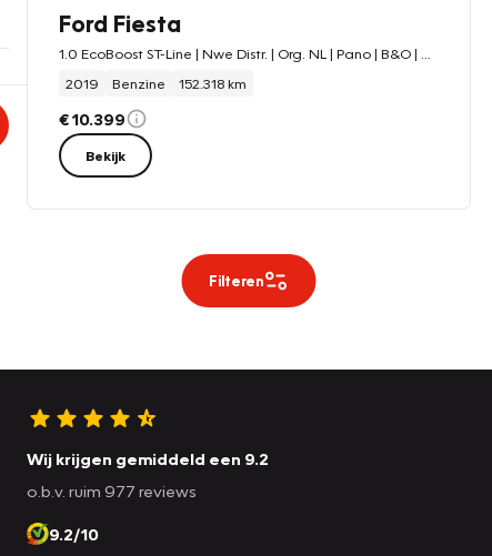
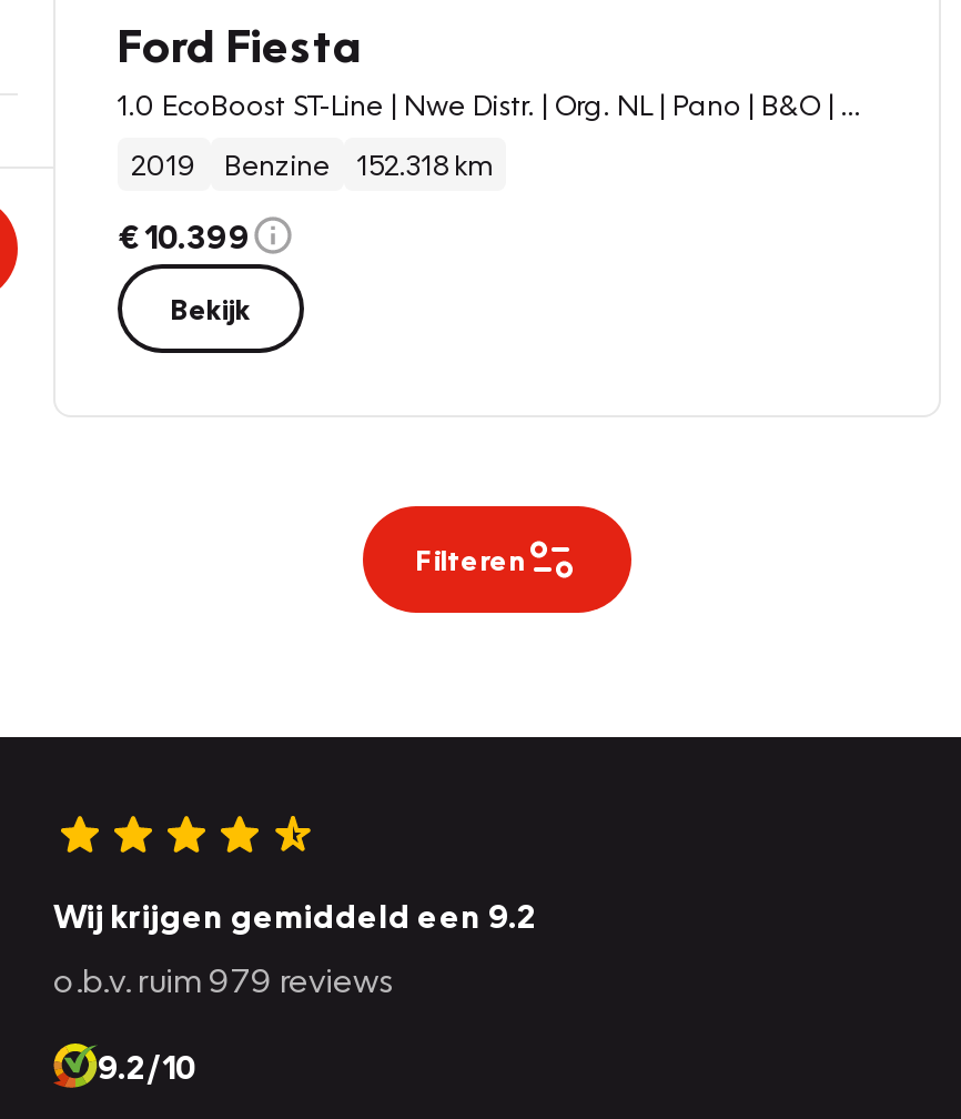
[27,480,197,500] o.b.v. ruim 977 reviews -> [53,958,395,998] o.b.v. ruim 979 reviews

